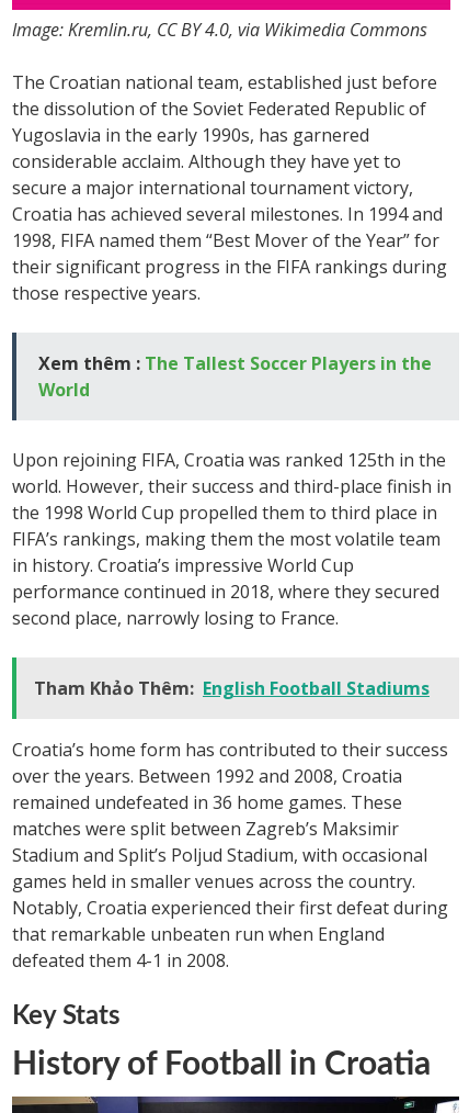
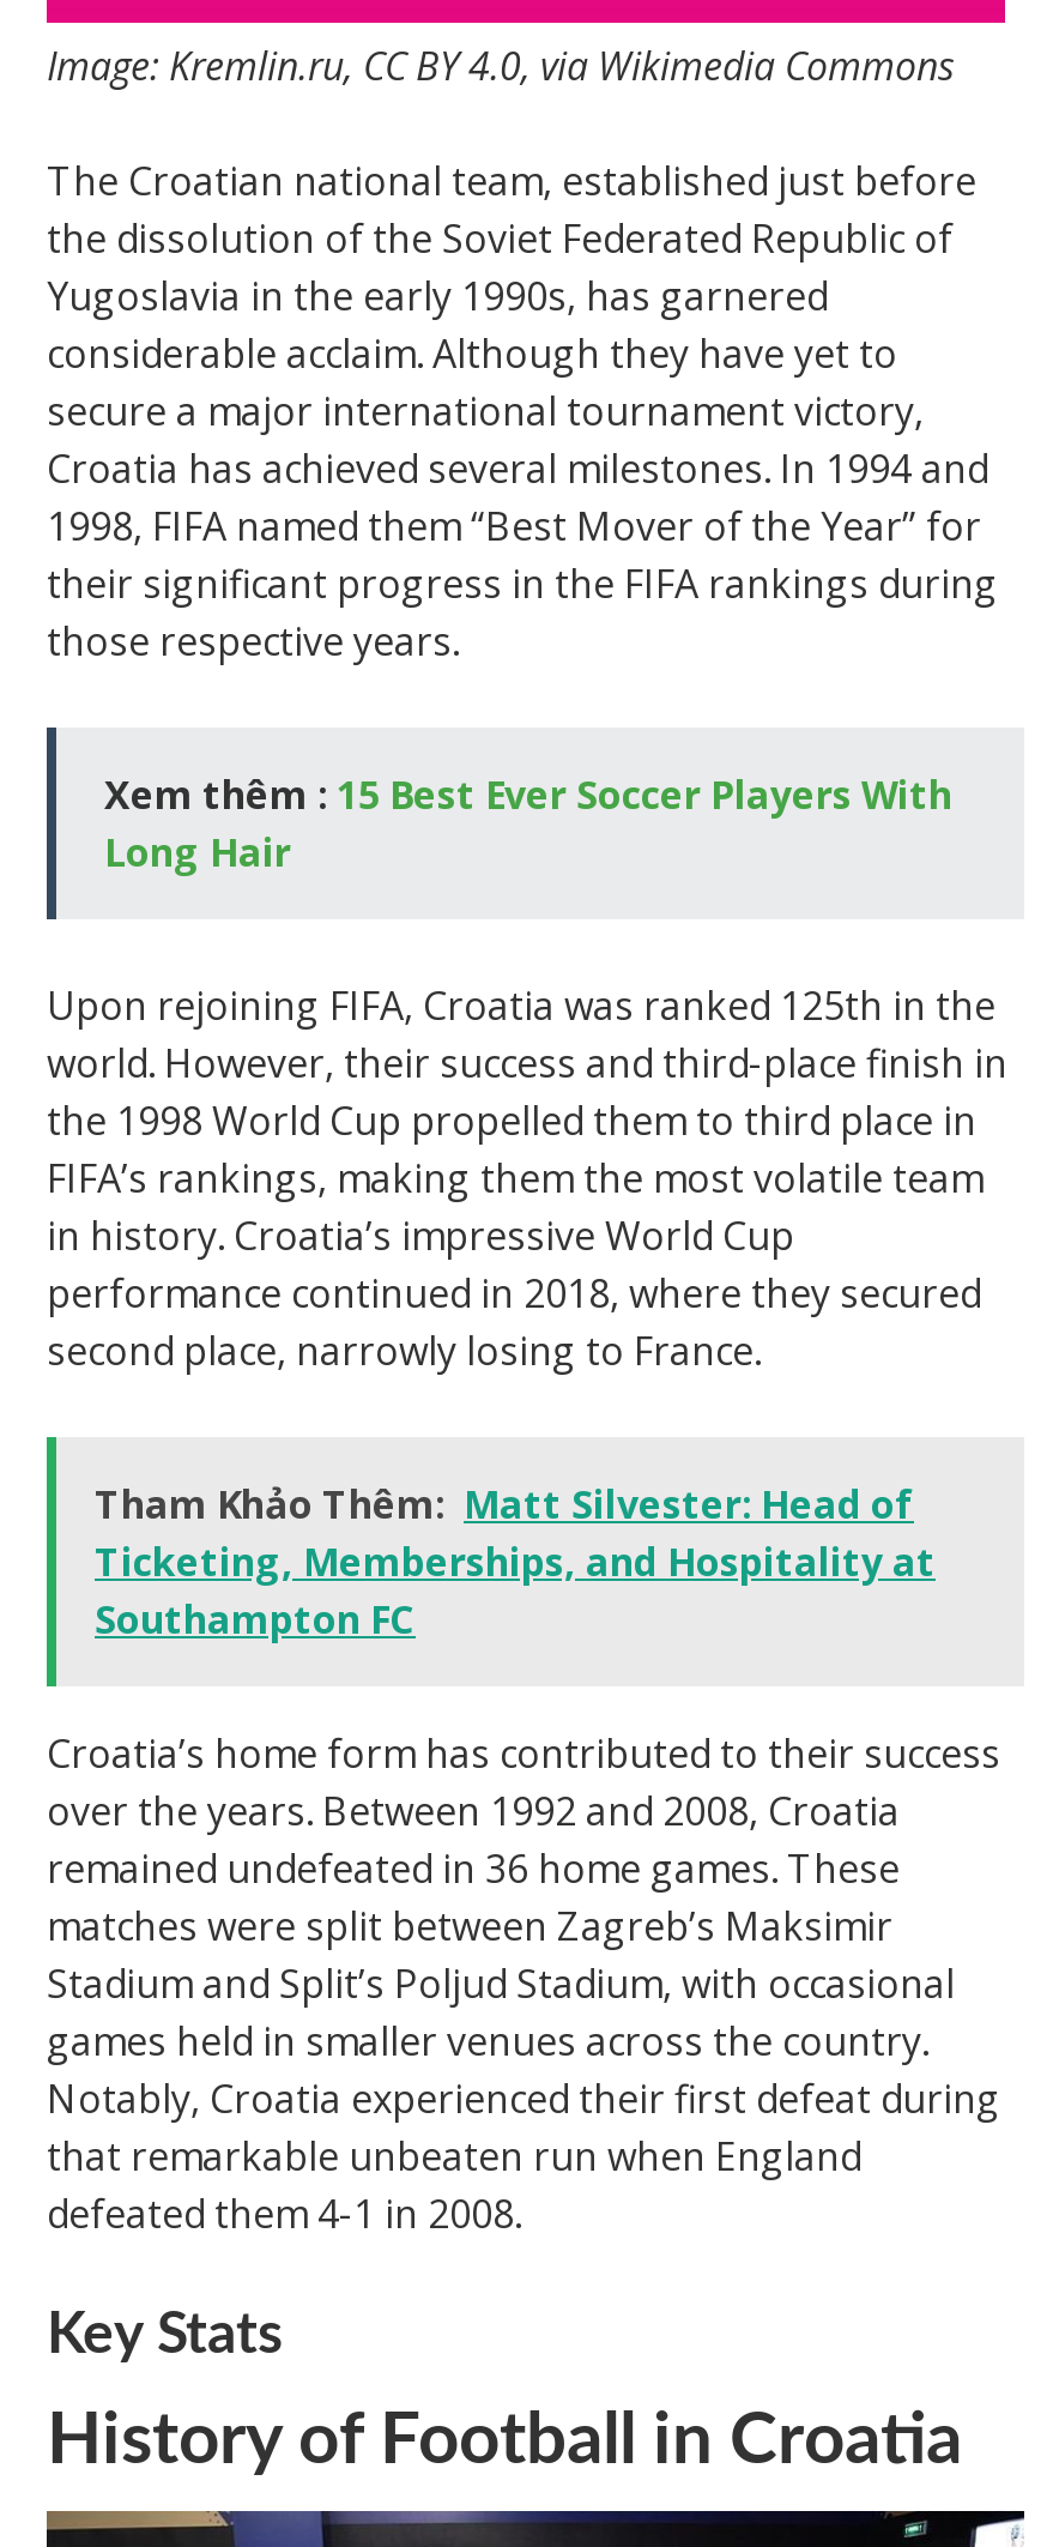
[38,351,432,402] Xem thêm : The Tallest Soccer Players in the | World -> [104,768,952,879] Xem thêm : 15 Best Ever Soccer Players With | Long Hair
[34,676,430,700] Tham Khảo Thêm: English Football Stadiums -> [95,1478,936,1646] Tham Khảo Thêm: Matt Silvester: Head of | Ticketing, Memberships, and Hospitality at | Southampton FC

